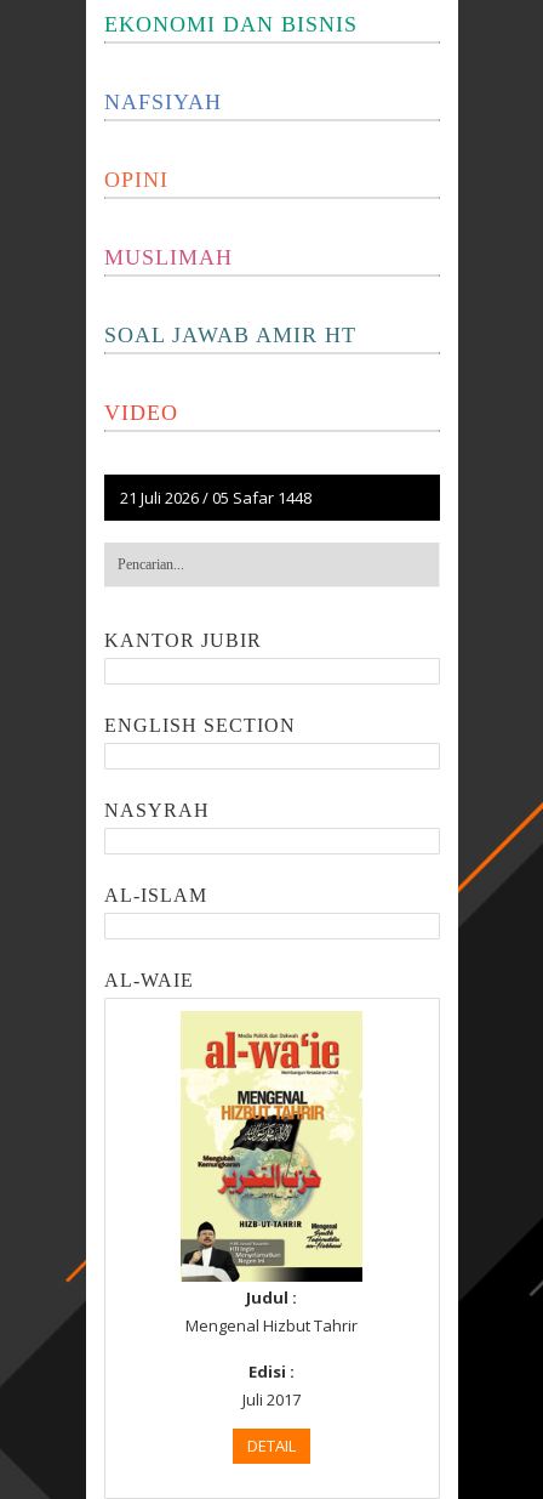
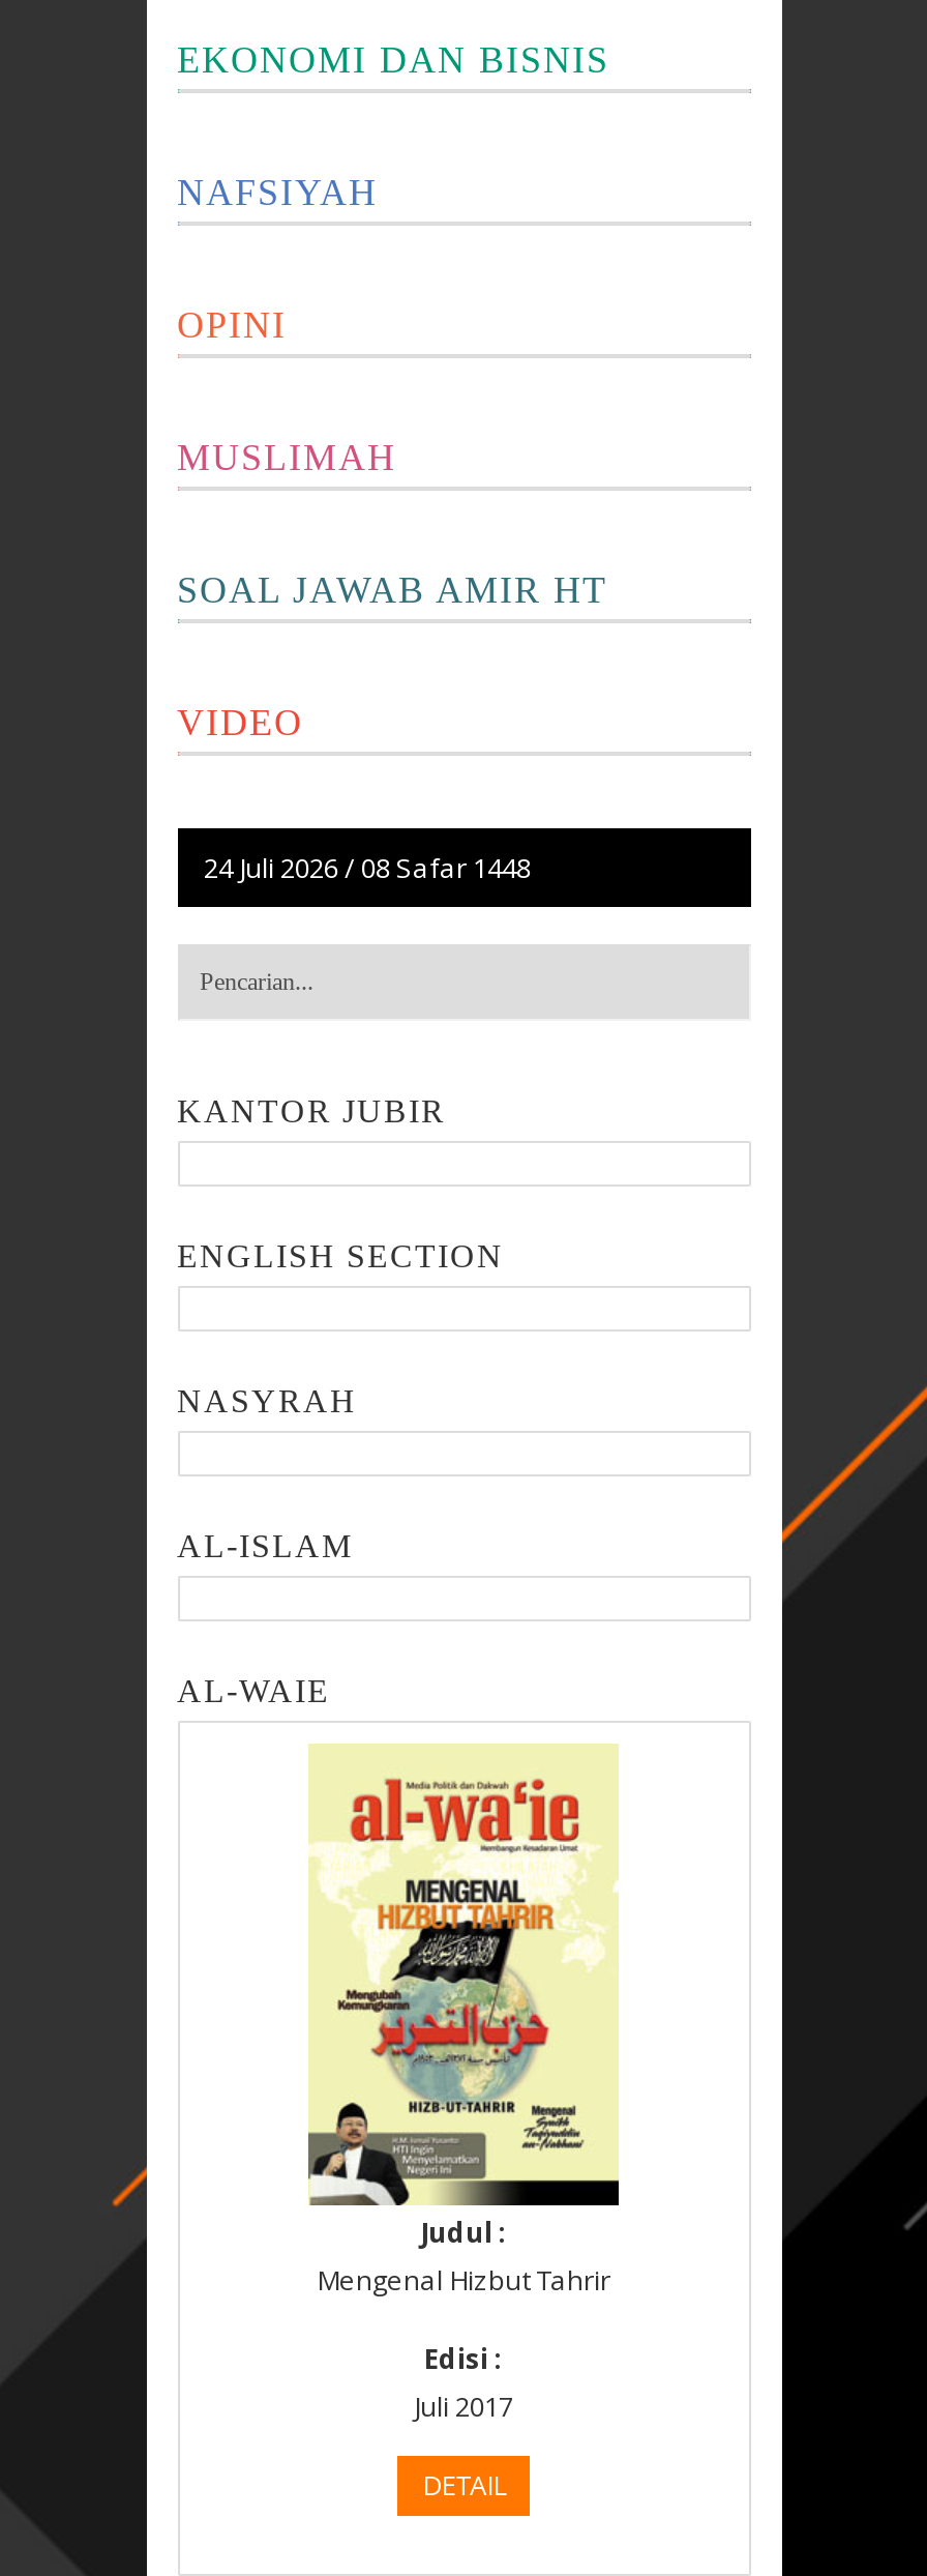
[119,487,311,509] 21 Juli 2026 / 05 Safar 1448 -> [204,850,531,887] 24 Juli 2026 / 08 Safar 1448

